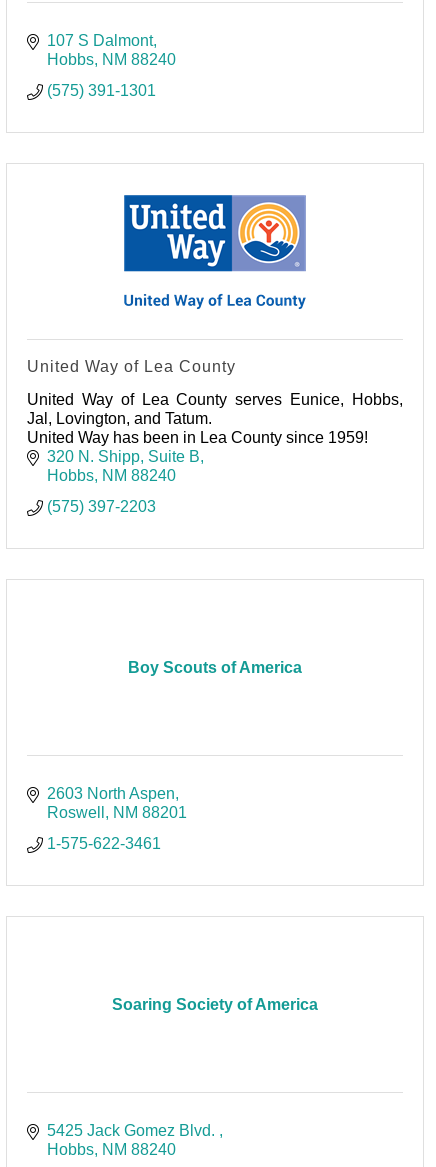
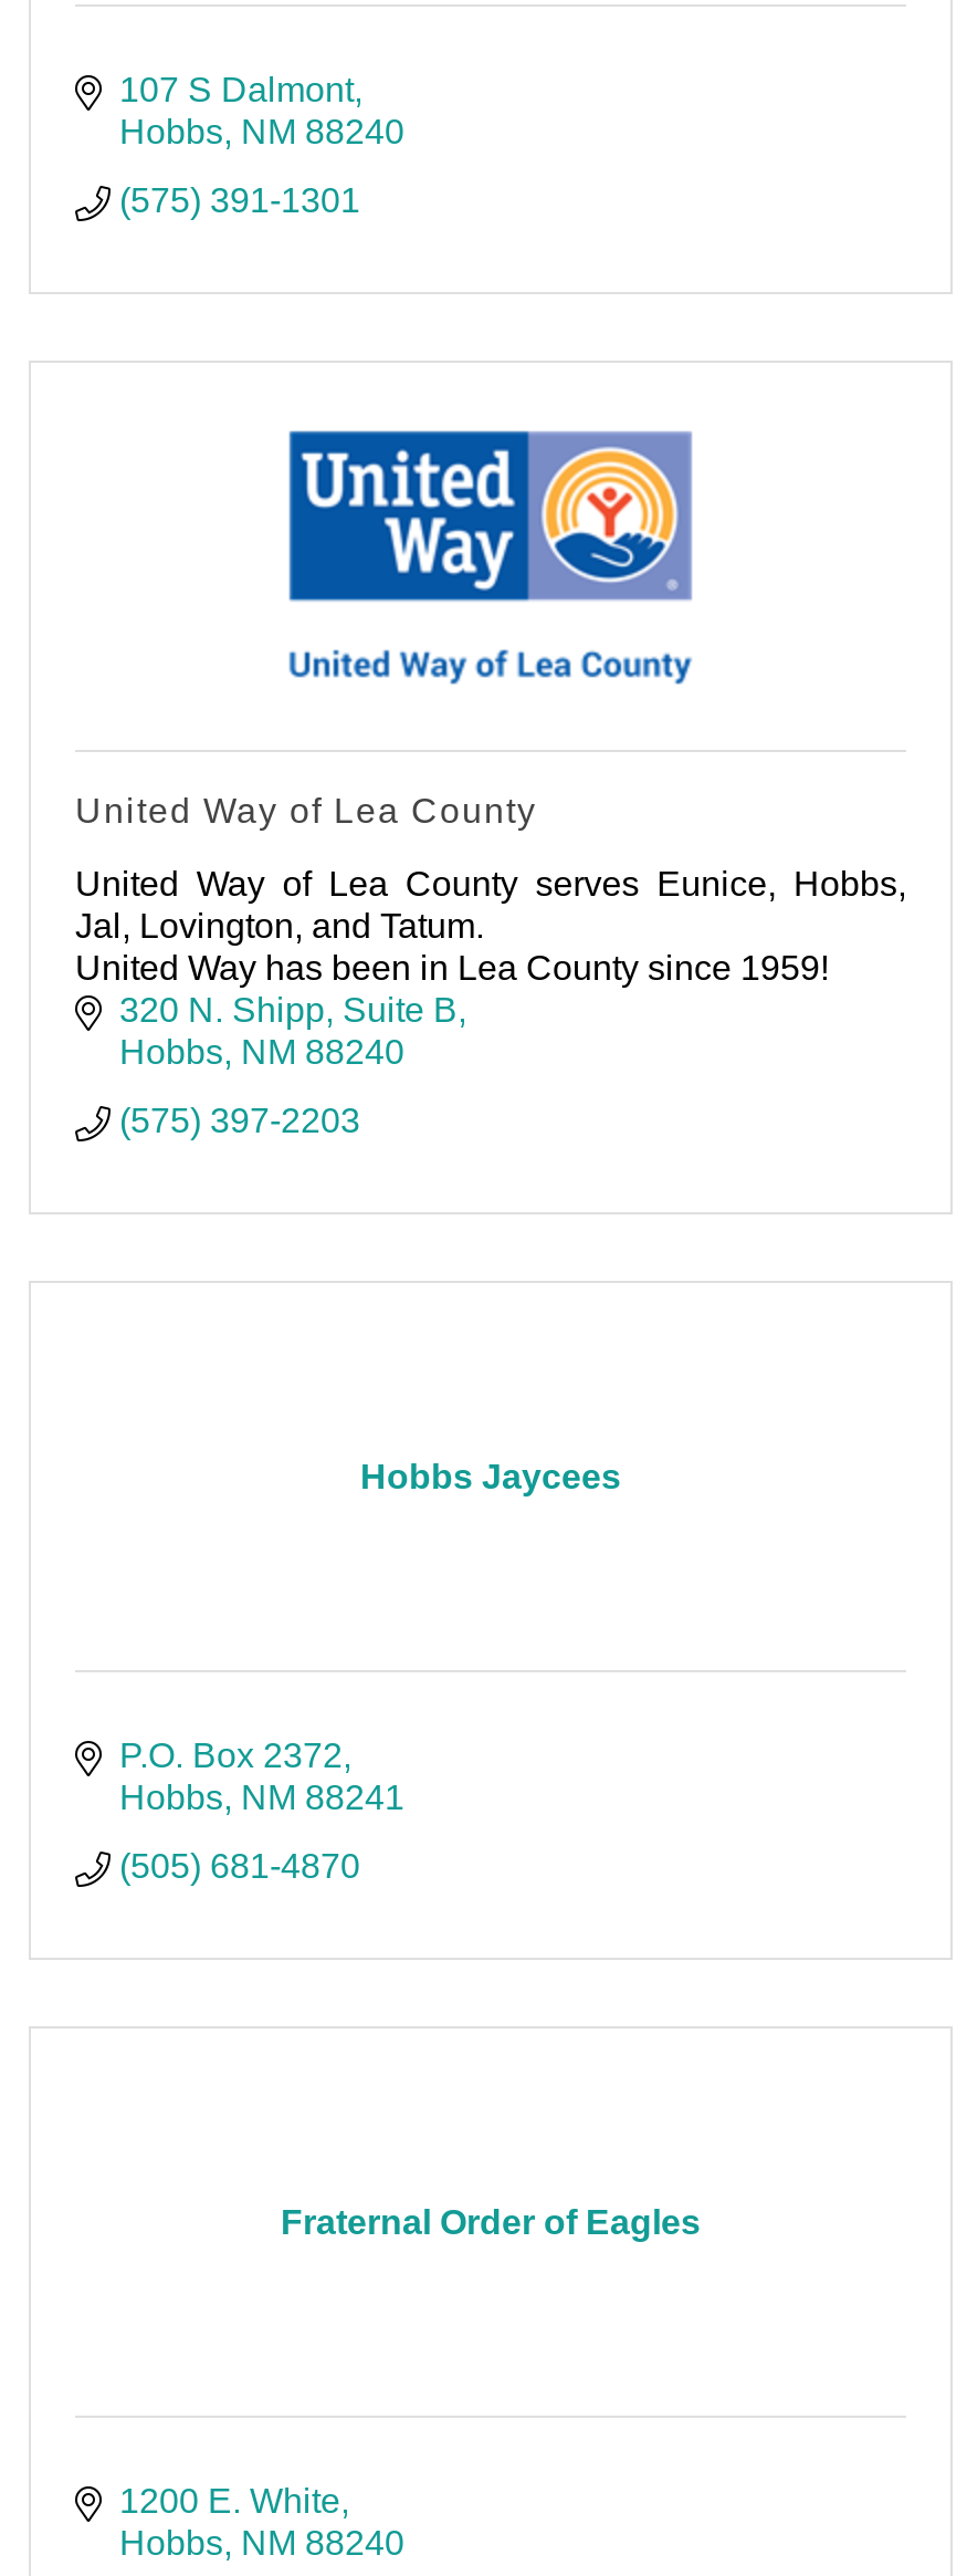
[128,659,302,676] Boy Scouts of America -> [360,1457,621,1495] Hobbs Jaycees
[47,785,187,821] 2603 North Aspen | Roswell NM 88201 -> [119,1736,404,1815] P.O. Box 2372 | Hobbs NM 88241
[47,835,161,852] 1-575-622-3461 -> [119,1846,360,1884] (505) 681-4870
[112,996,318,1013] Soaring Society of America -> [281,2202,701,2240] Fraternal Order of Eagles
[47,1122,219,1139] 5425 Jack Gomez Blvd. -> [119,2481,340,2519] 1200 E. White

